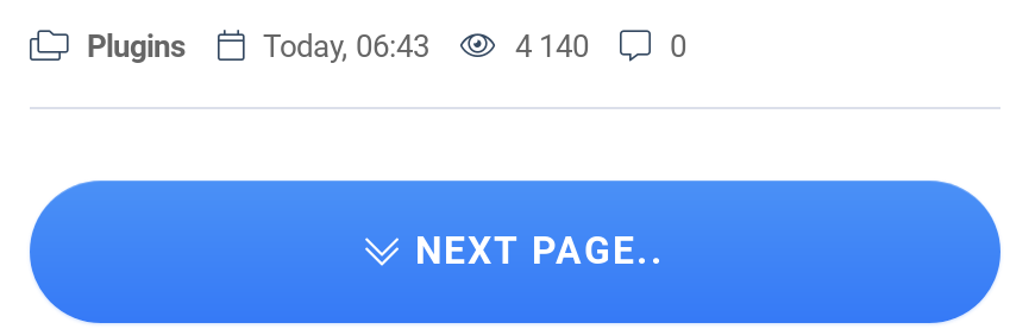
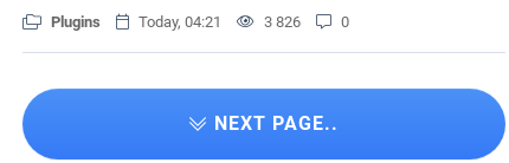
[263,29,429,64] Today, 06:43 -> [138,13,221,31] Today, 04:21
[515,29,589,64] 4 140 -> [264,13,301,31] 3 826

